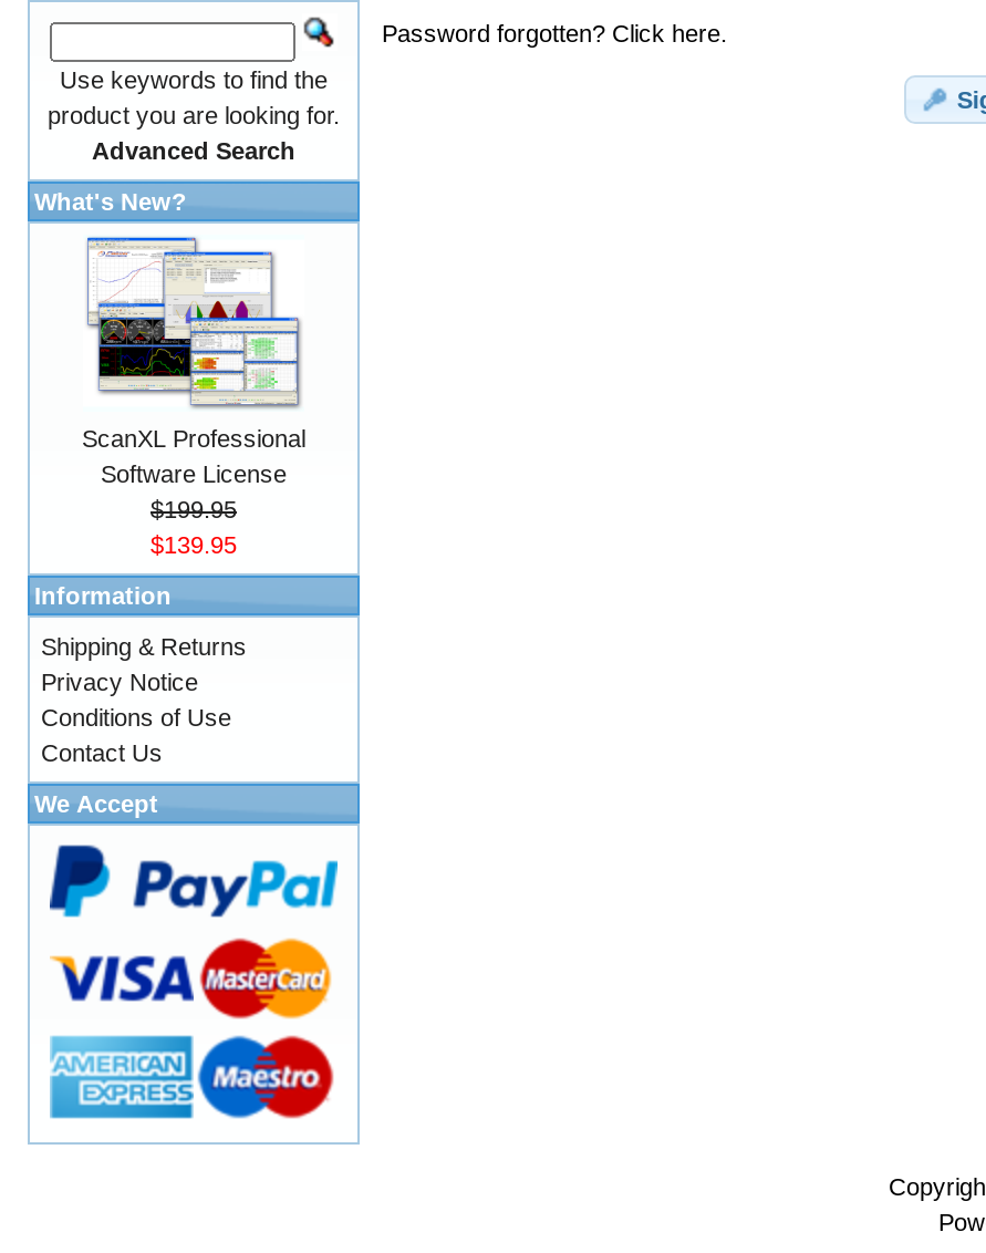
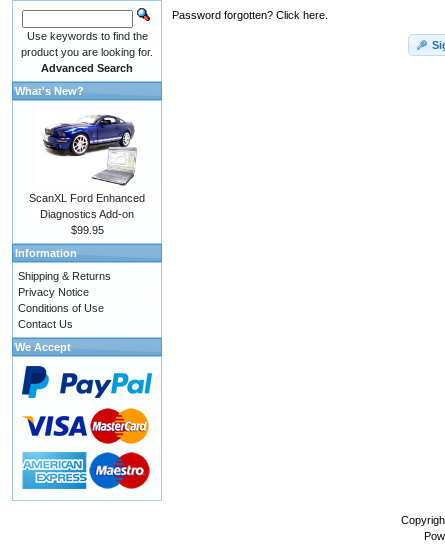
[82,235,305,558] [image] | ScanXL Professional | Software License | $199.95 | $139.95 -> [29,107,145,236] [image] | ScanXL Ford Enhanced | Diagnostics Add-on | $99.95

